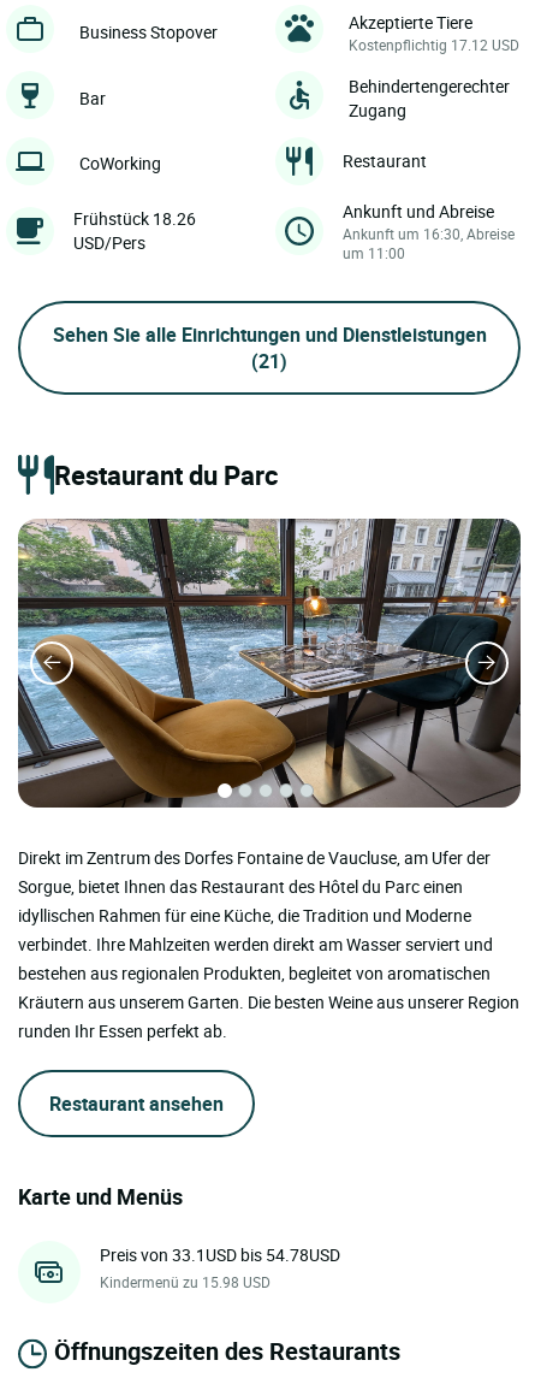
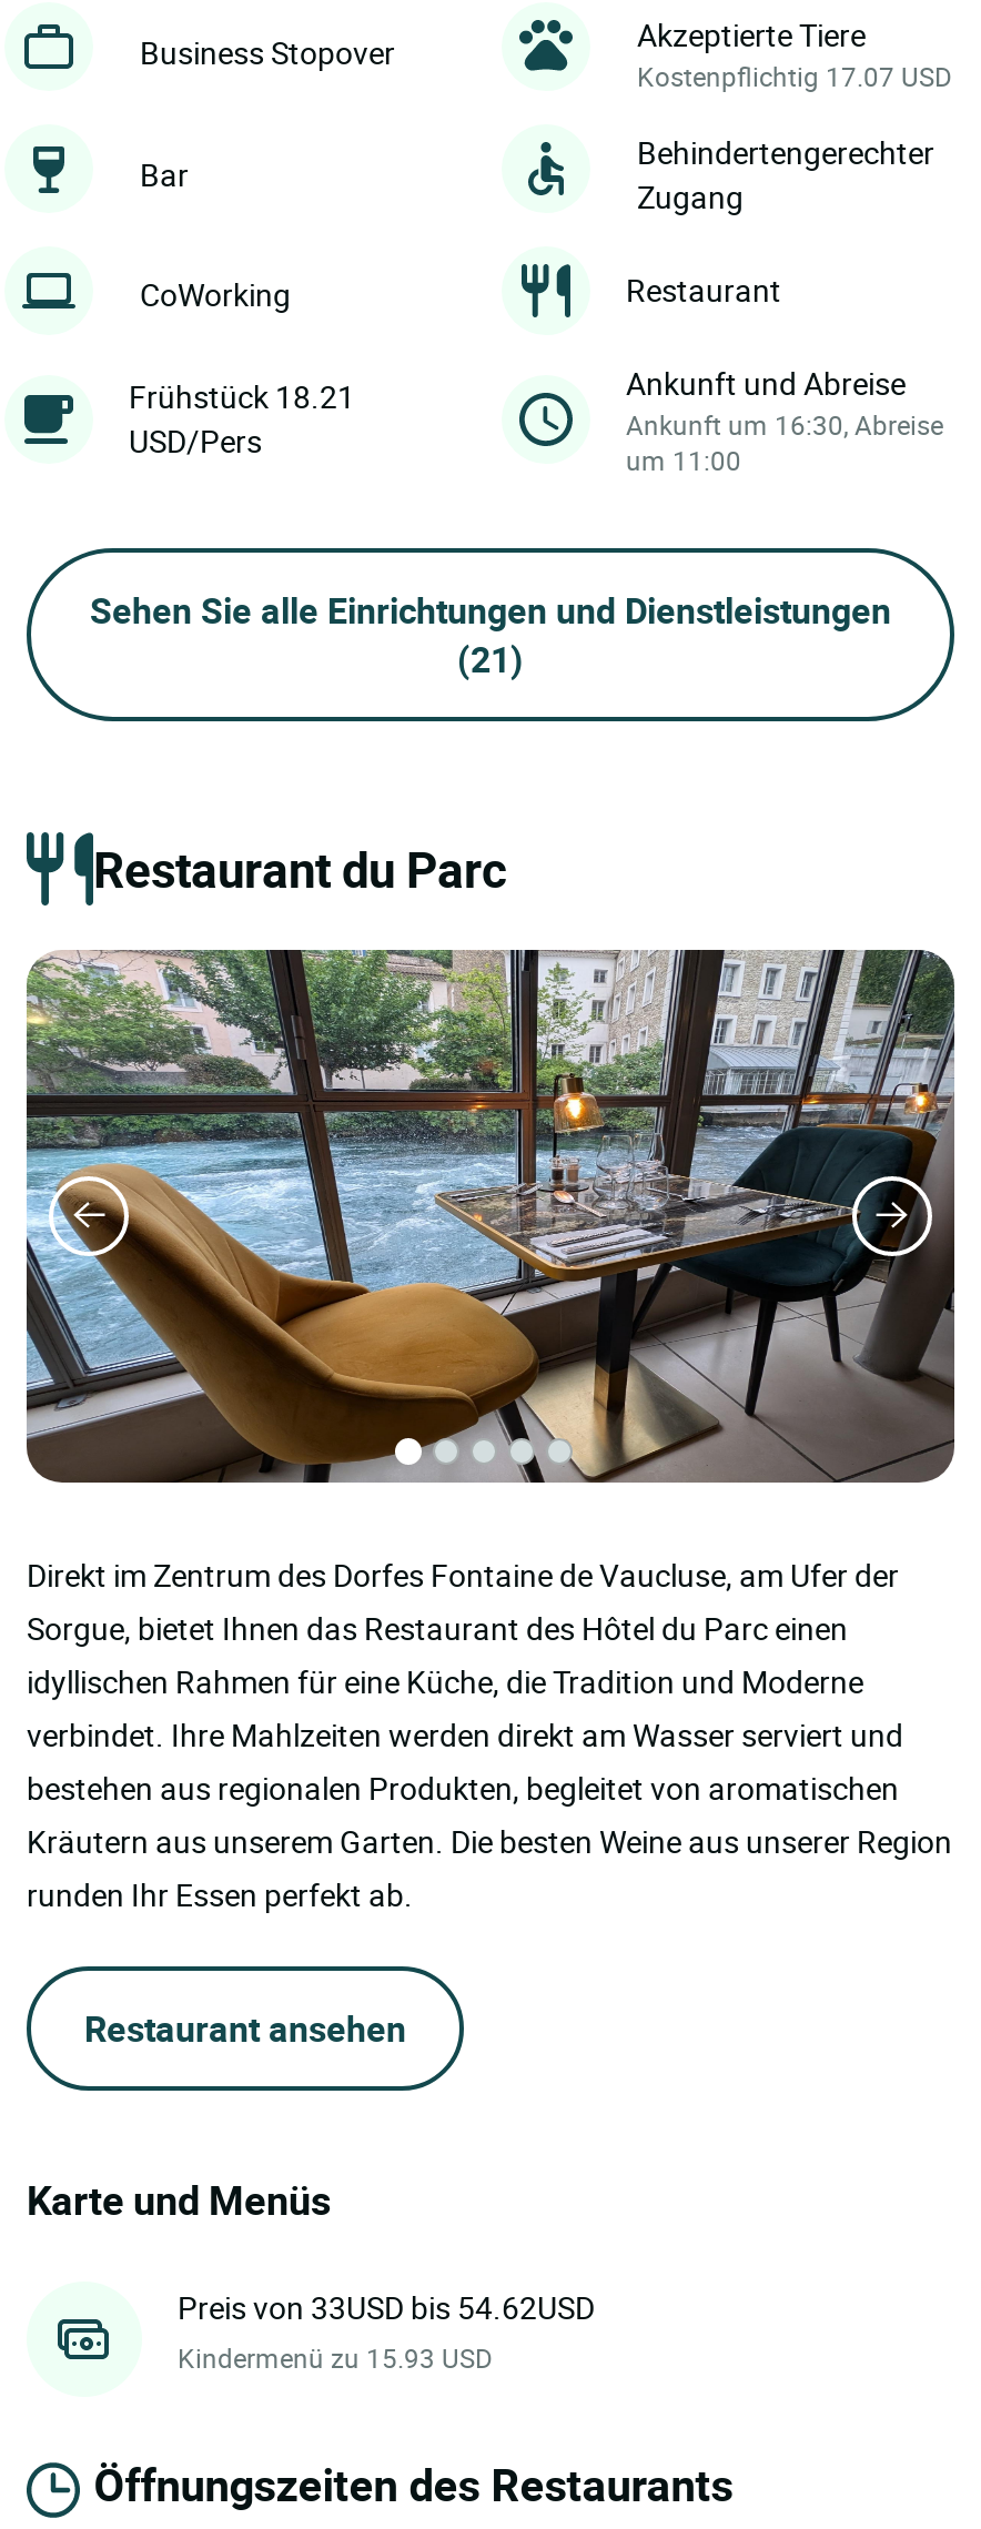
[349,35,519,54] Kostenpflichtig 17.12 USD -> [637,58,952,93] Kostenpflichtig 17.07 USD
[73,207,196,230] Frühstück 18.26 -> [129,375,355,417] Frühstück 18.21
[100,1244,340,1266] Preis von 33.1USD bis 54.78USD -> [178,2287,595,2329] Preis von 33USD bis 54.62USD
[100,1272,271,1292] Kindermenü zu 15.98 USD -> [178,2340,493,2375] Kindermenü zu 15.93 USD

